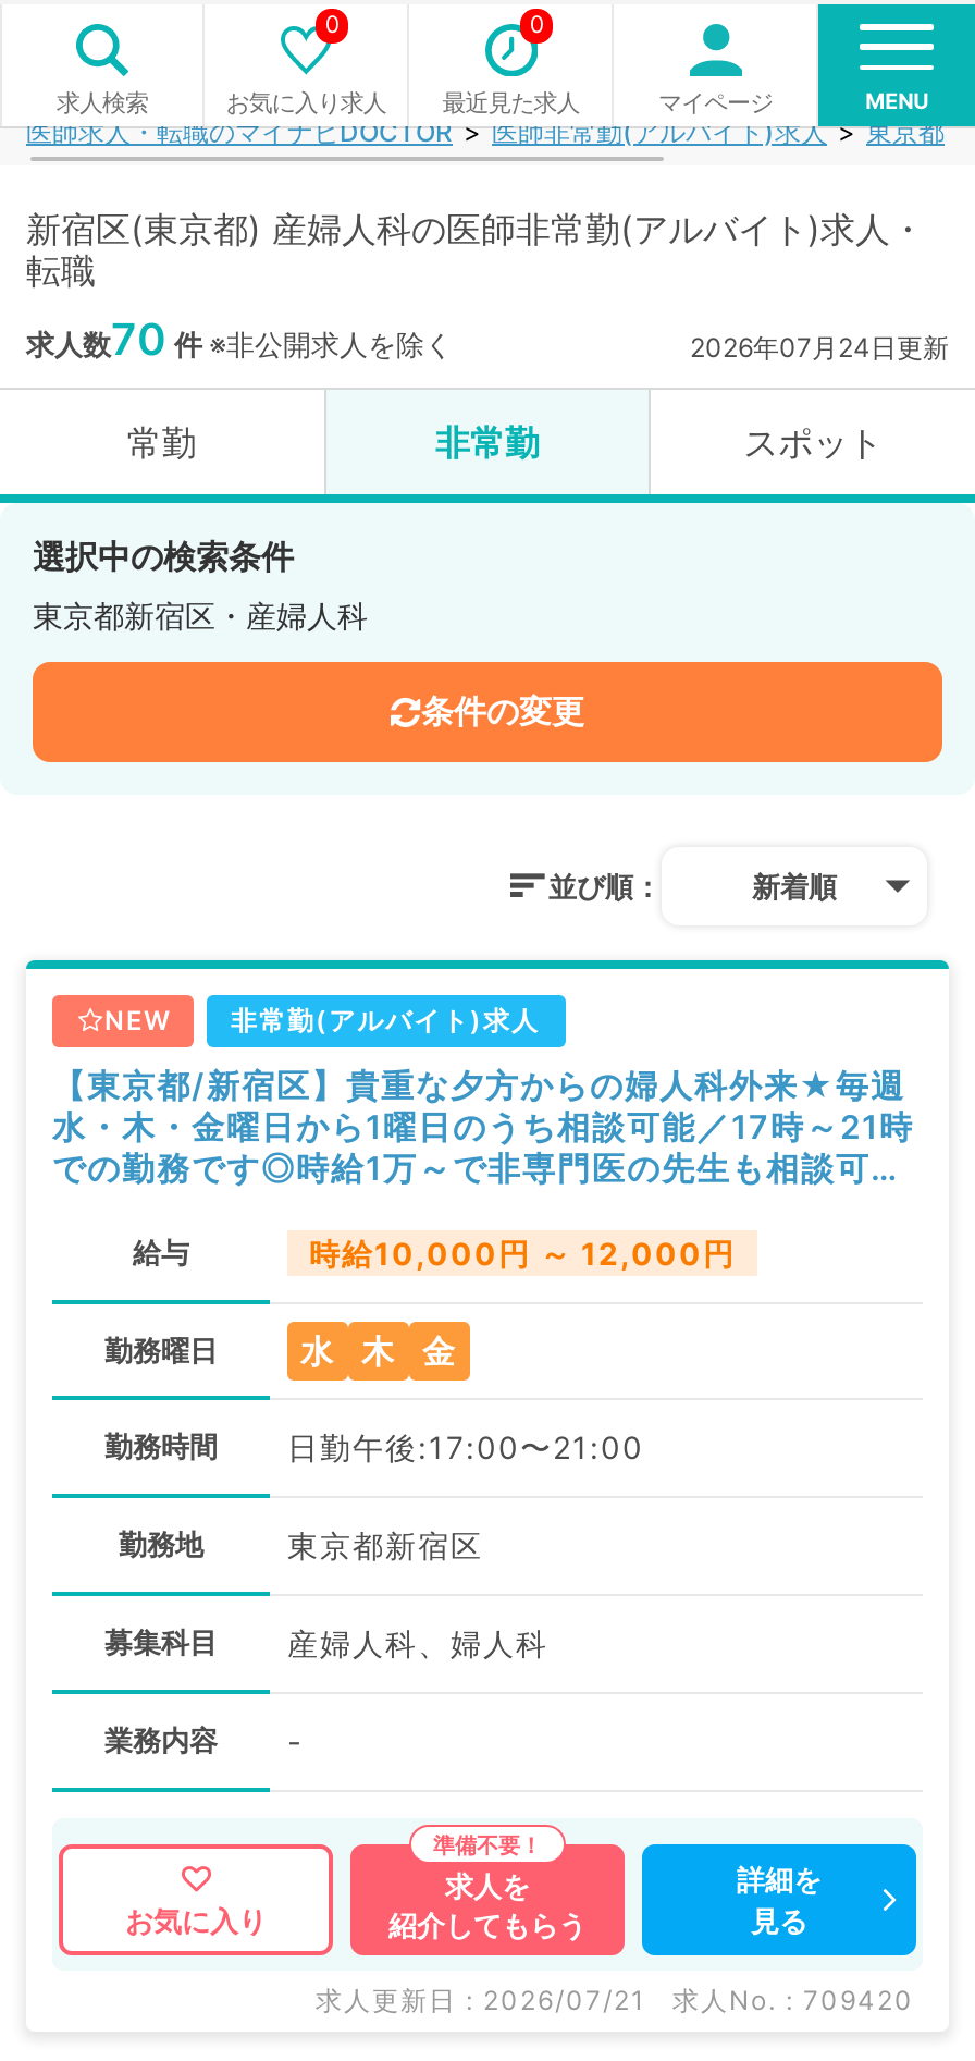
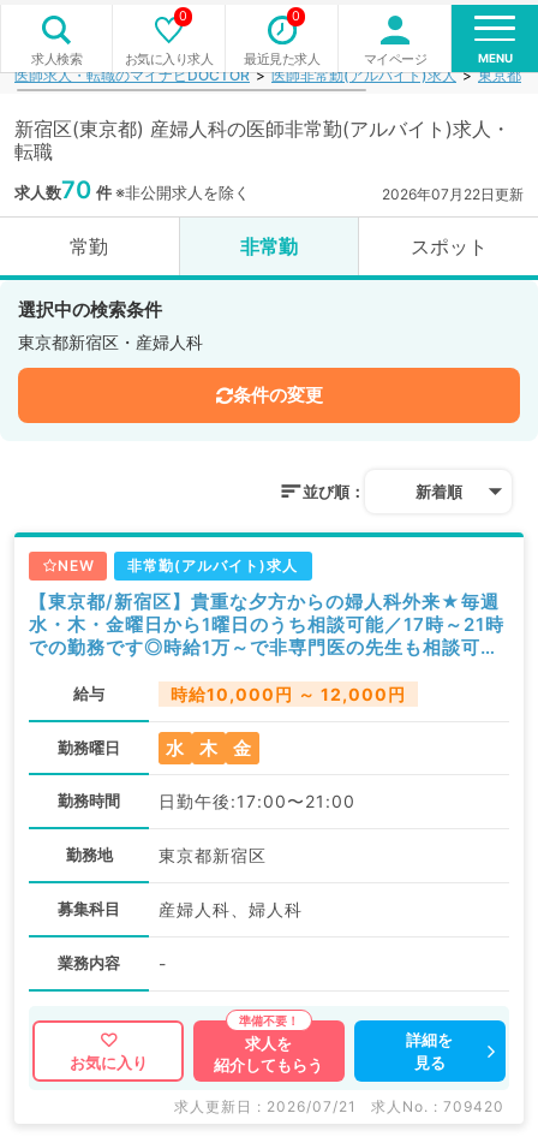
[690,331,949,364] 2026年07月24日更新 -> [382,185,524,203] 2026年07月22日更新

